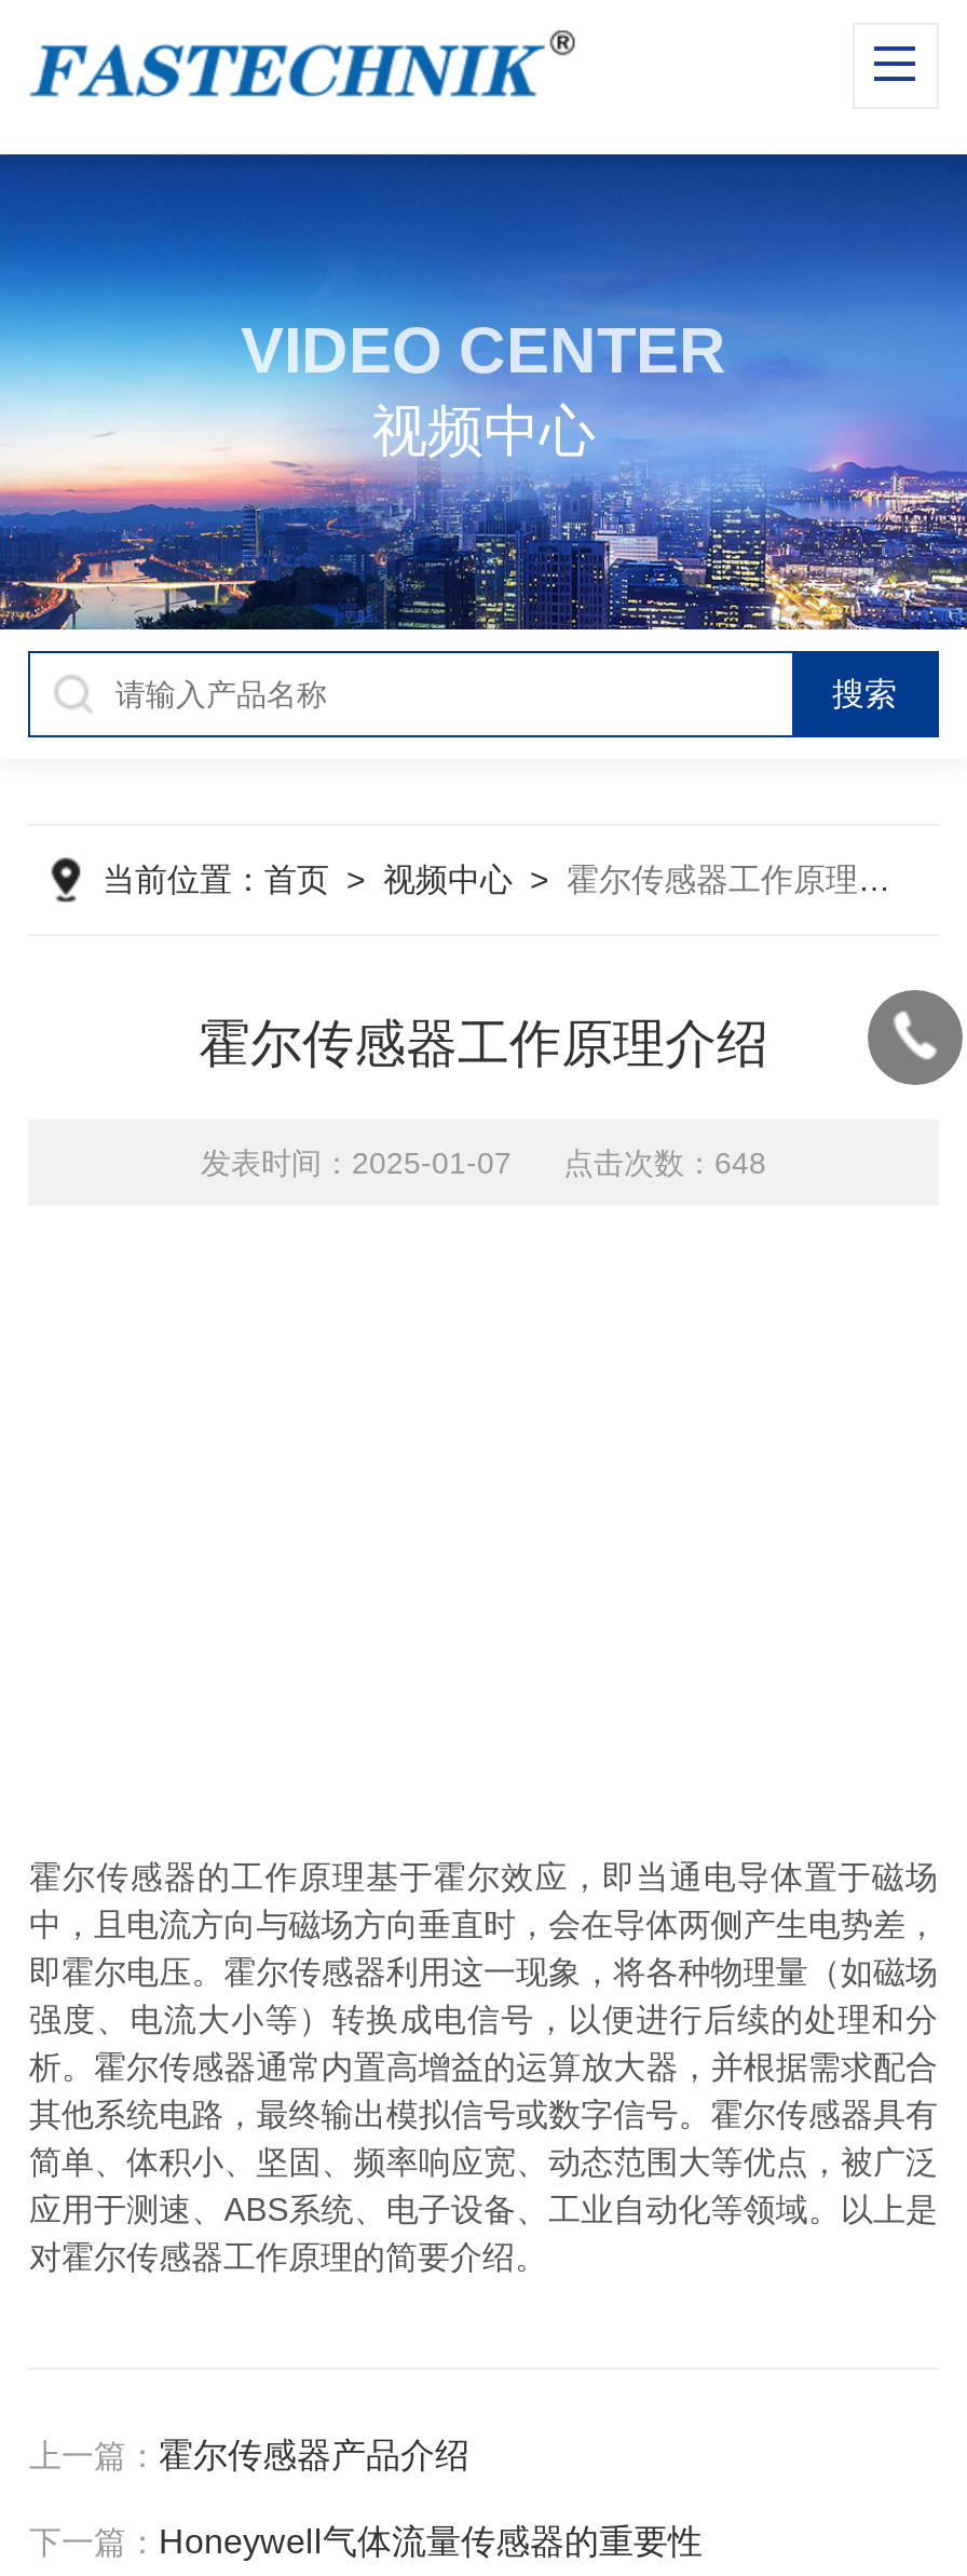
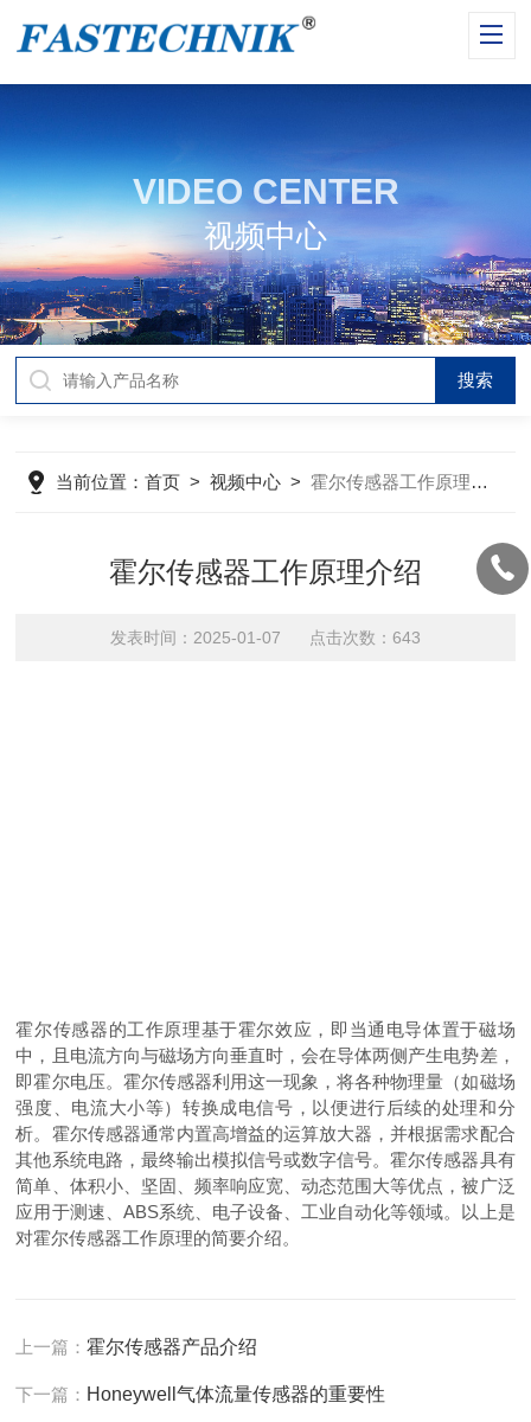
[201,1145,766,1180] 发表时间：2025-01-07 点击次数：648 -> [110,628,421,647] 发表时间：2025-01-07 点击次数：643

